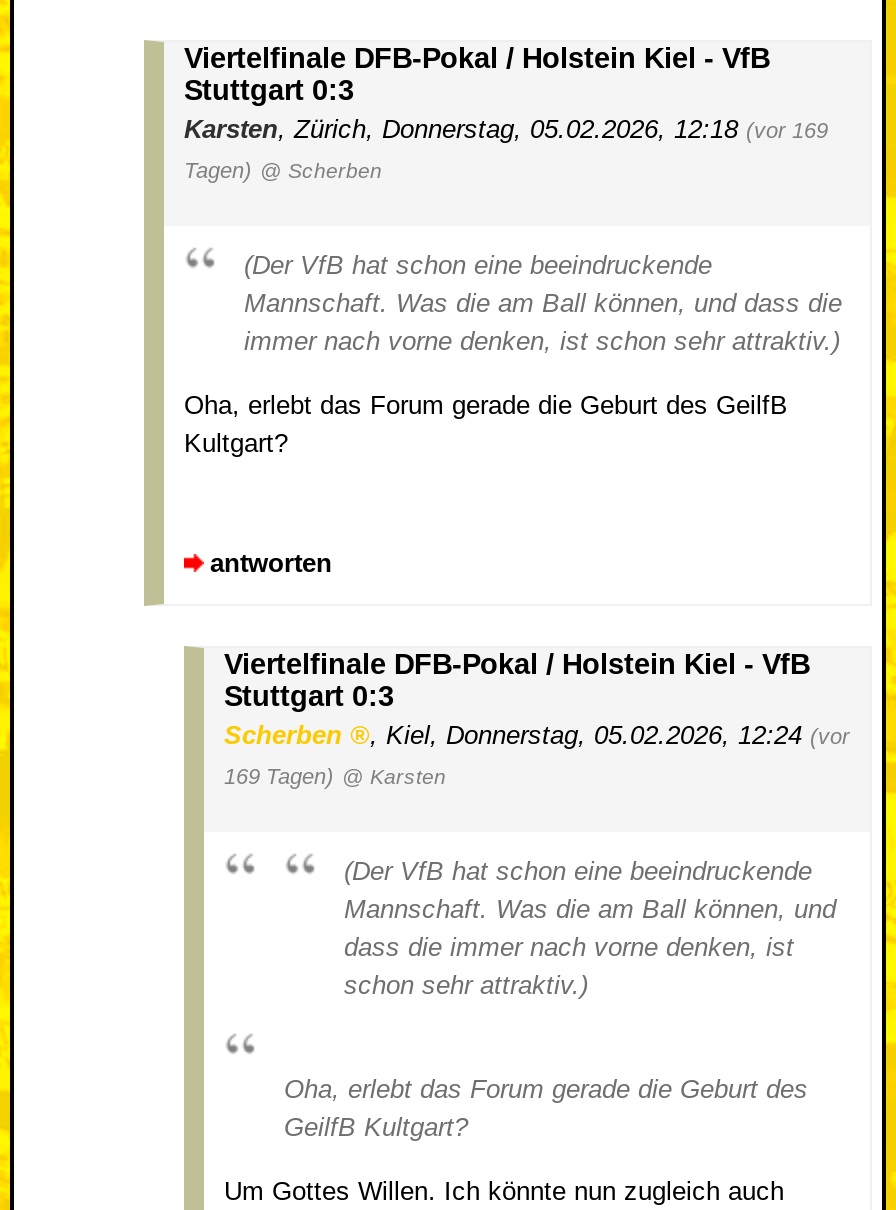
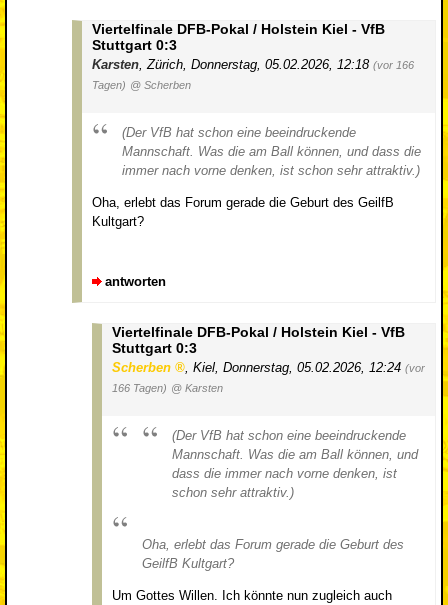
[184,114,828,144] Karsten, Zürich, Donnerstag, 05.02.2026, 12:18 (vor 169 -> [92,57,414,72] Karsten, Zürich, Donnerstag, 05.02.2026, 12:18 (vor 166
[224,764,446,788] 169 Tagen) @ Karsten -> [112,382,223,394] 166 Tagen) @ Karsten

